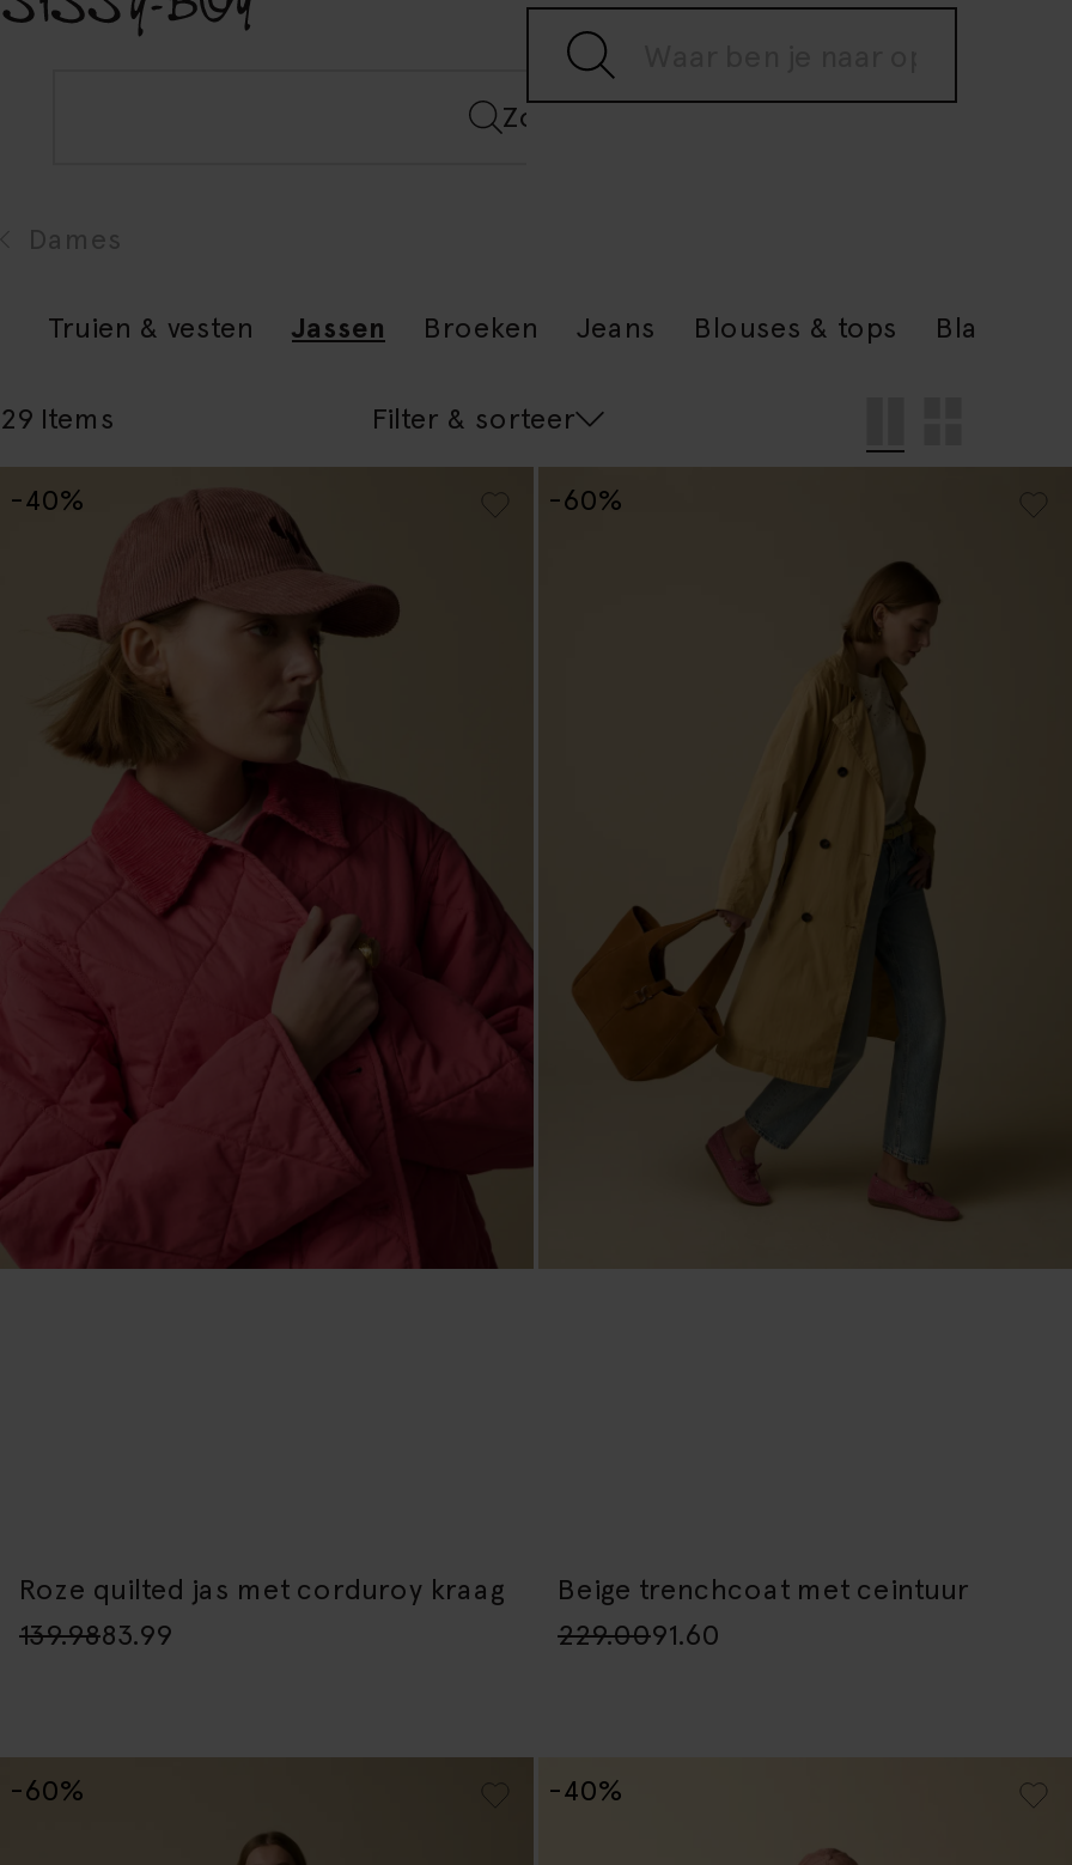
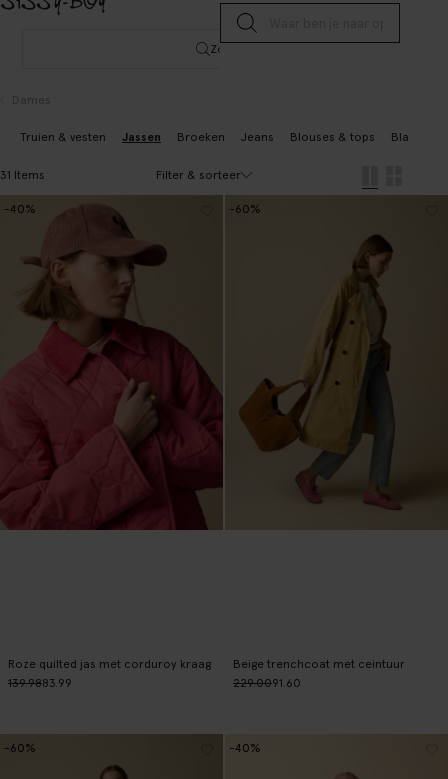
[0,402,115,436] 29 Items -> [0,168,45,182] 31 Items

